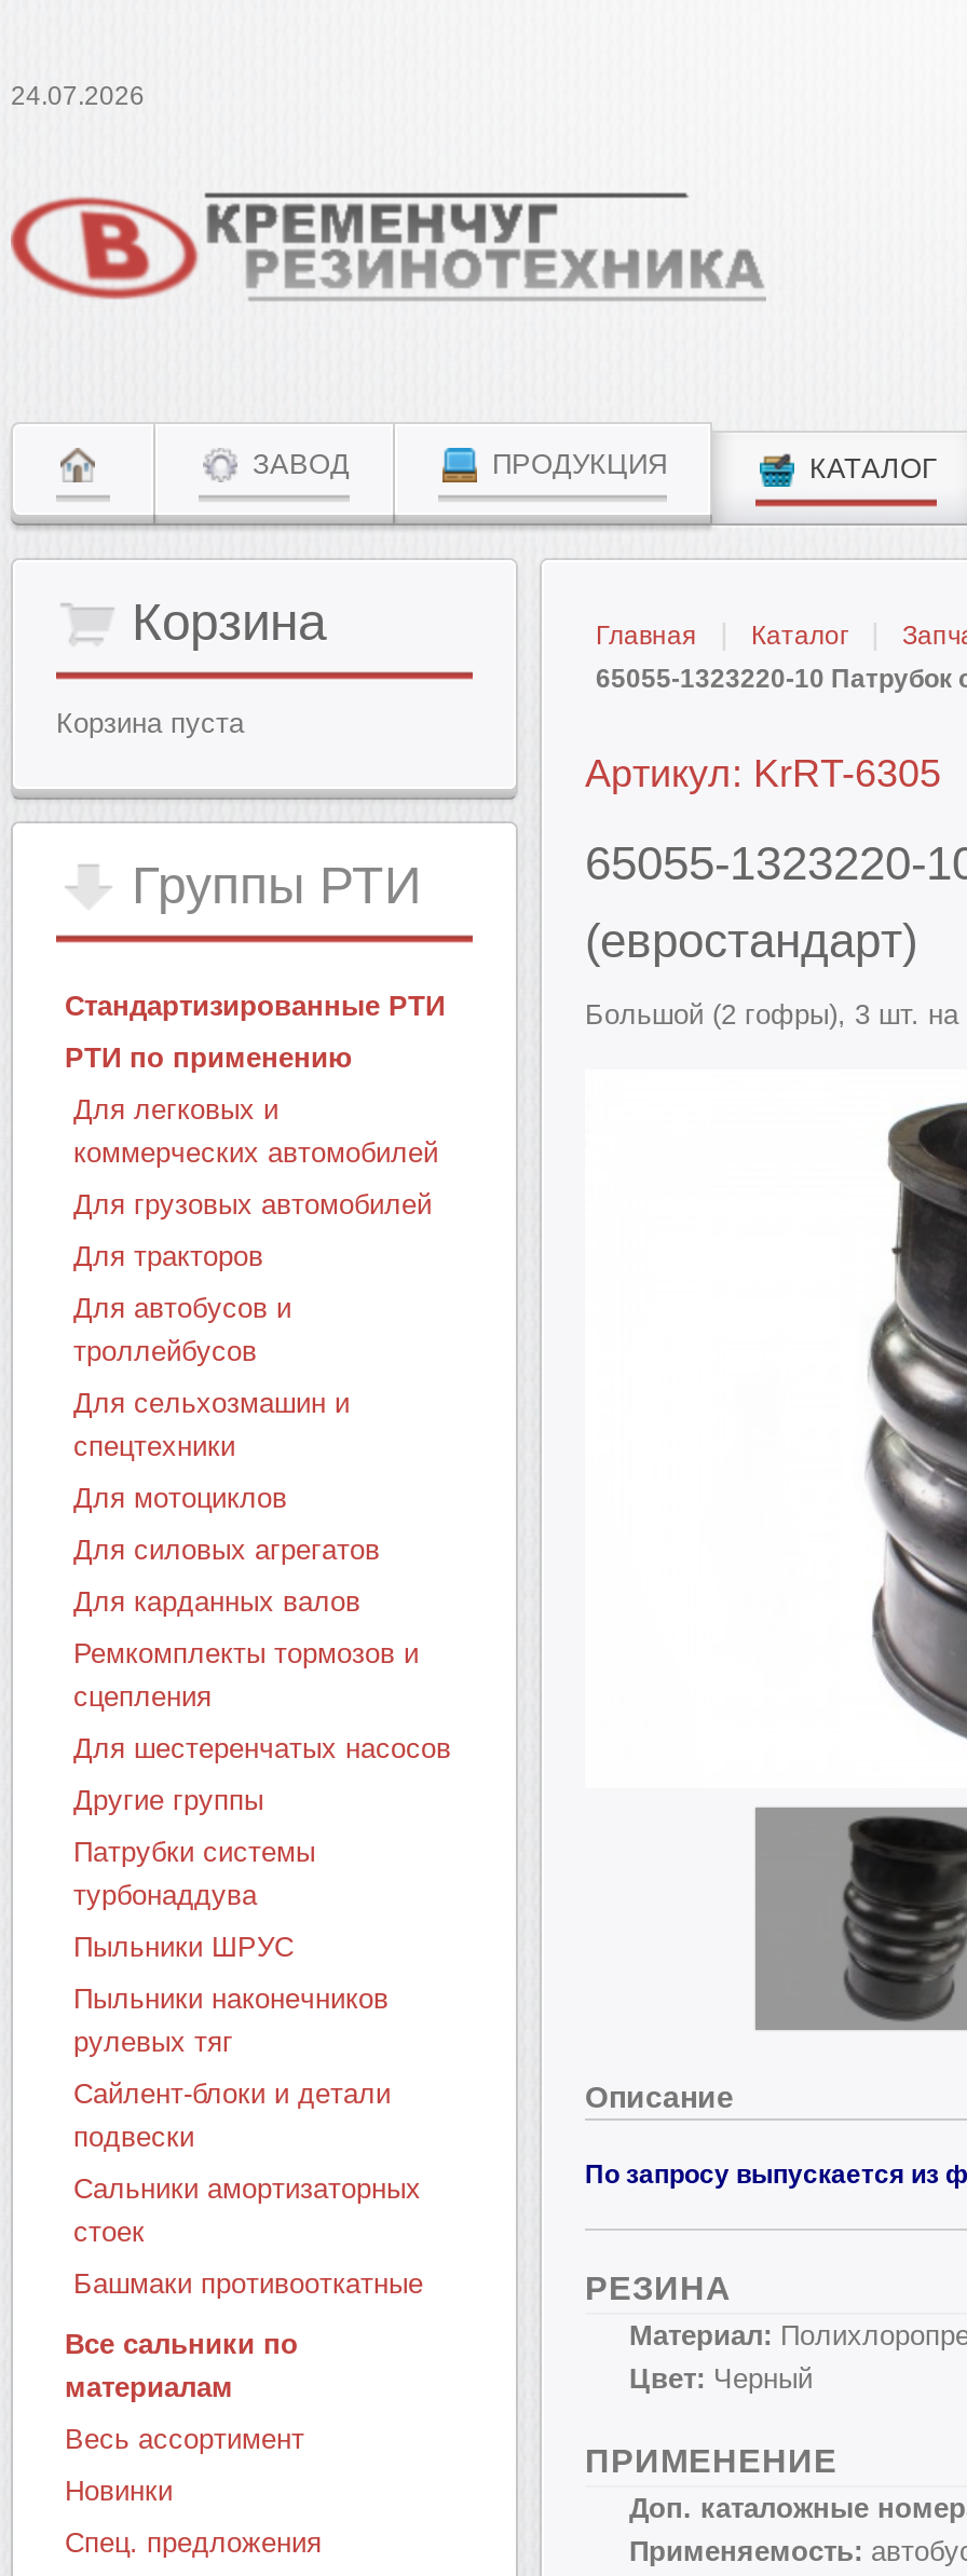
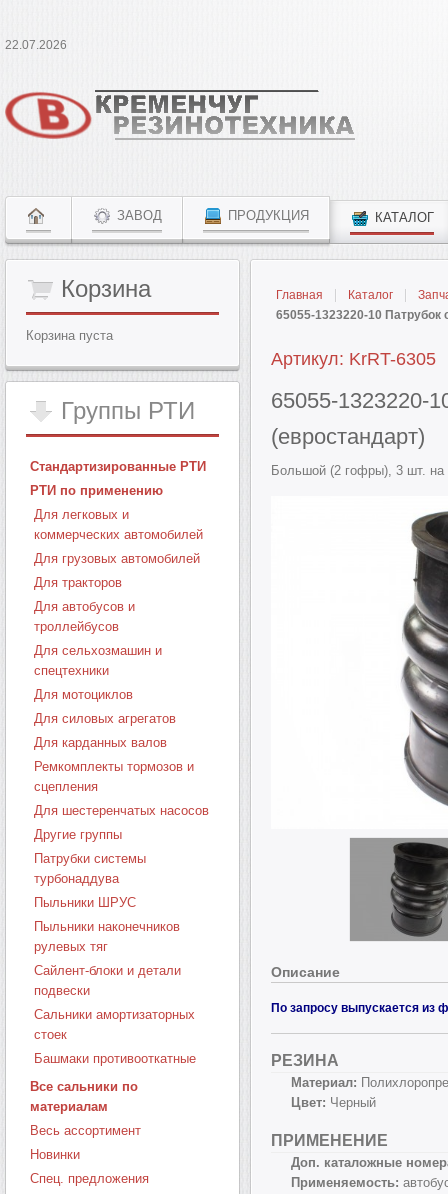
[11,81,145,111] 24.07.2026 -> [5,38,67,52] 22.07.2026

